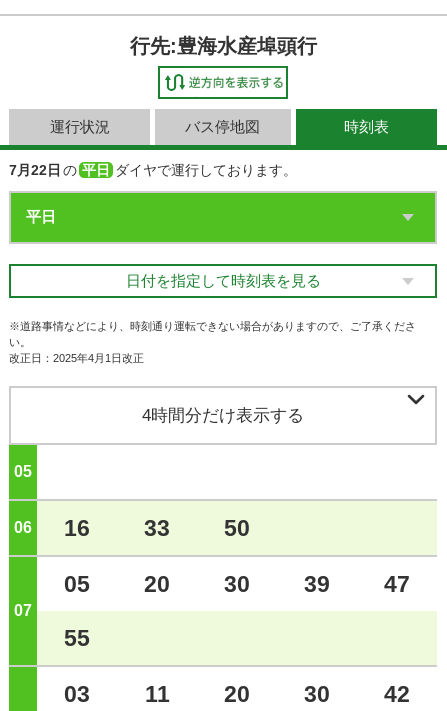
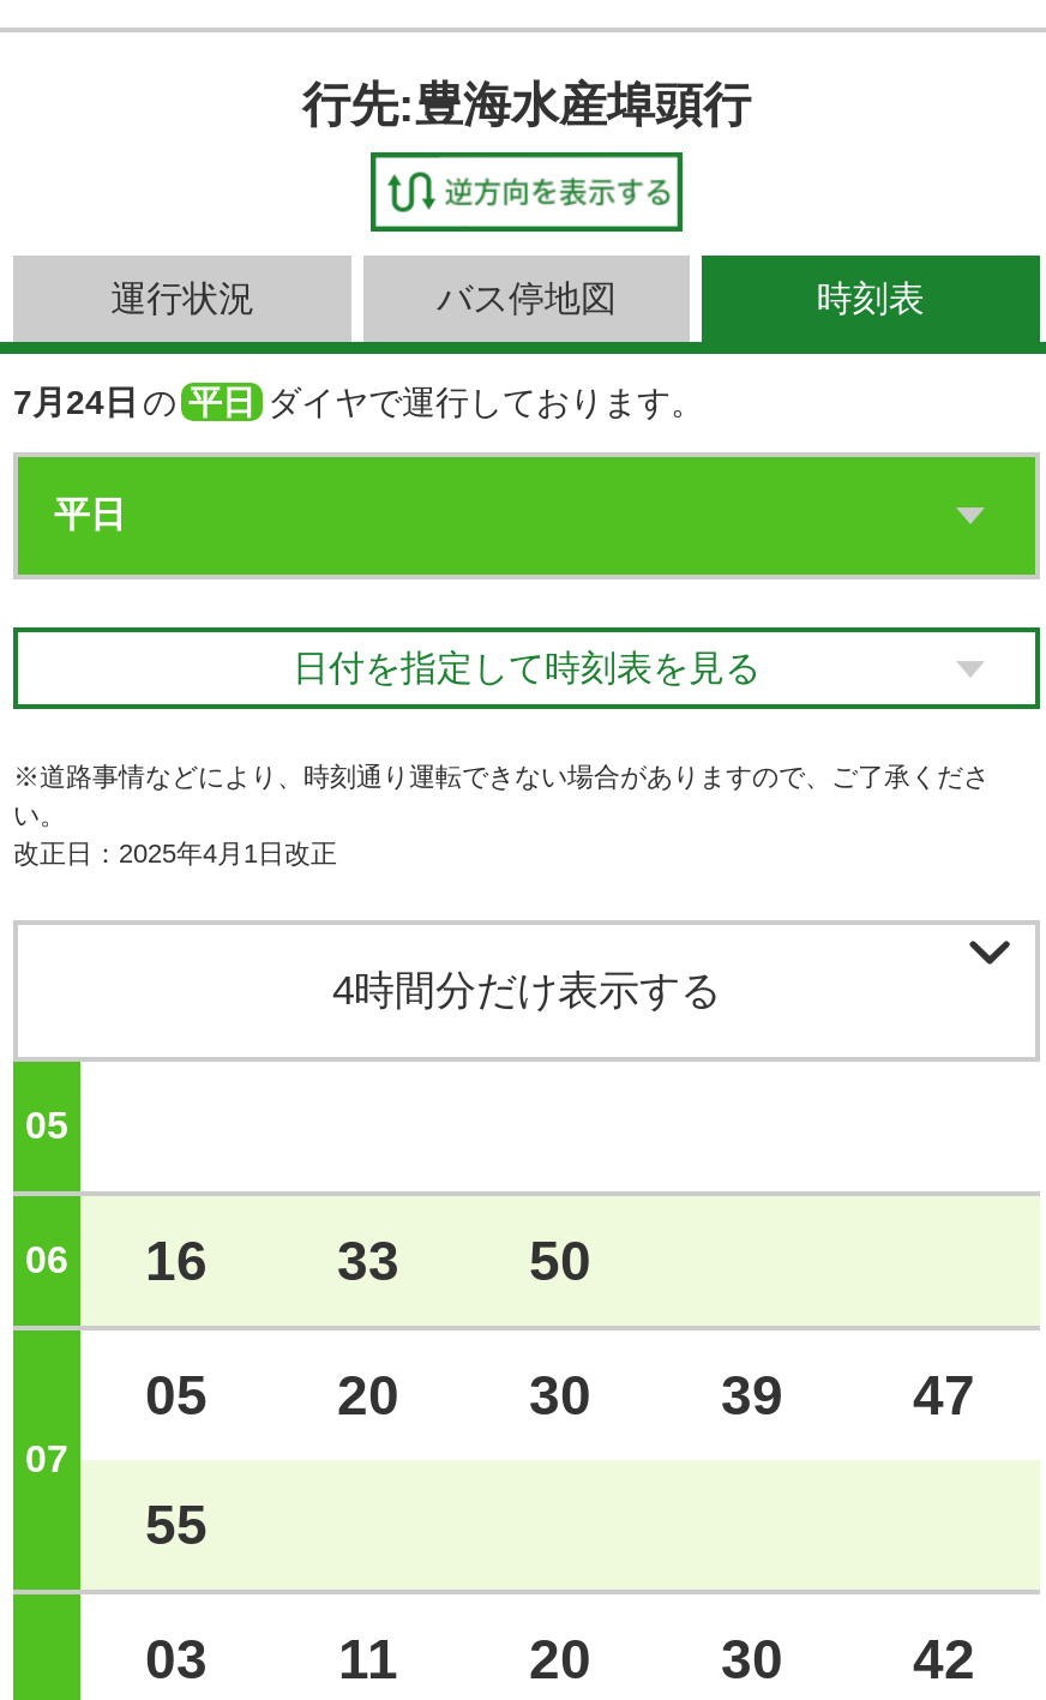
[9,162,297,178] 7月22日 の 平日 ダイヤで運行しております。 -> [13,383,704,421] 7月24日 の 平日 ダイヤで運行しております。

